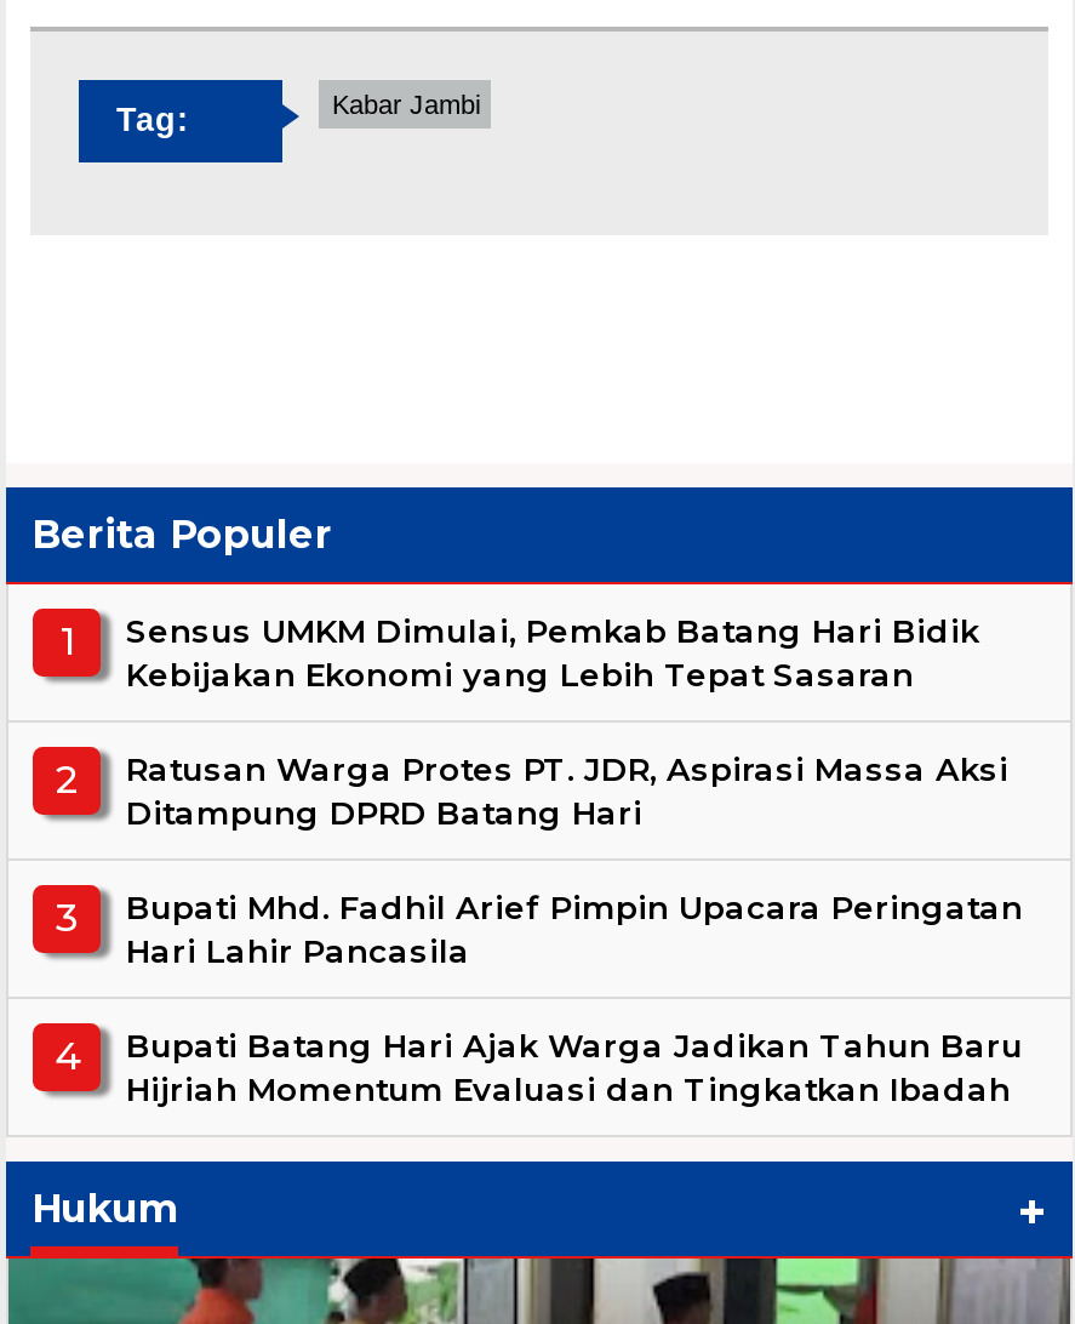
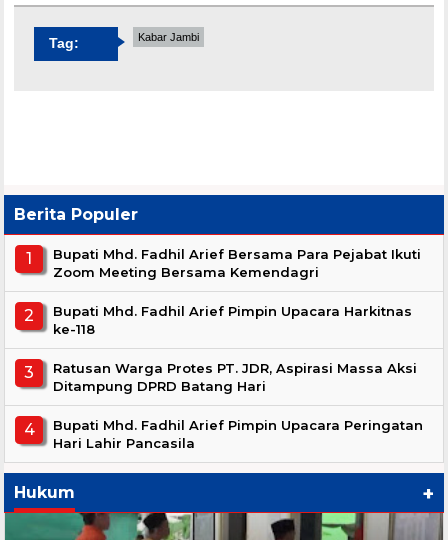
[126,611,979,693] Sensus UMKM Dimulai, Pemkab Batang Hari Bidik | Kebijakan Ekonomi yang Lebih Tepat Sasaran -> [53,246,421,337] Bupati Mhd. Fadhil Arief Bersama Para Pejabat Ikuti | Zoom Meeting Bersama Kemendagri | Bupati Mhd. Fadhil Arief Pimpin Upacara Harkitnas | ke-118
moved [126,749,1023,969] -> [53,360,423,451]: Ratusan Warga Protes PT. JDR, Aspirasi Massa Aksi | Ditampung DPRD Batang Hari | Bupati Mhd. Fadhil Arief Pimpin Upacara Peringatan | Hari Lahir Pancasila
[126,1025,1023,1108] Bupati Batang Hari Ajak Warga Jadikan Tahun Baru | Hijriah Momentum Evaluasi dan Tingkatkan Ibadah -> none

